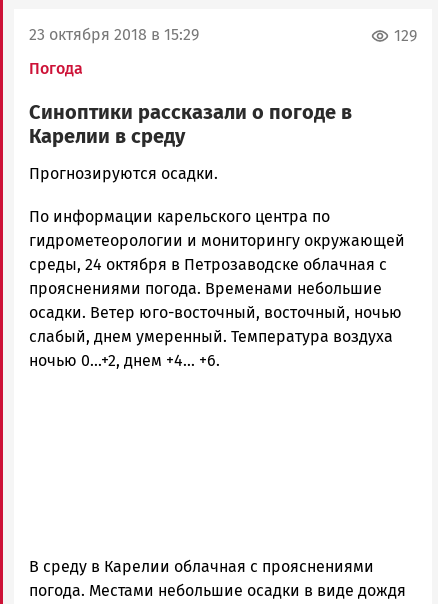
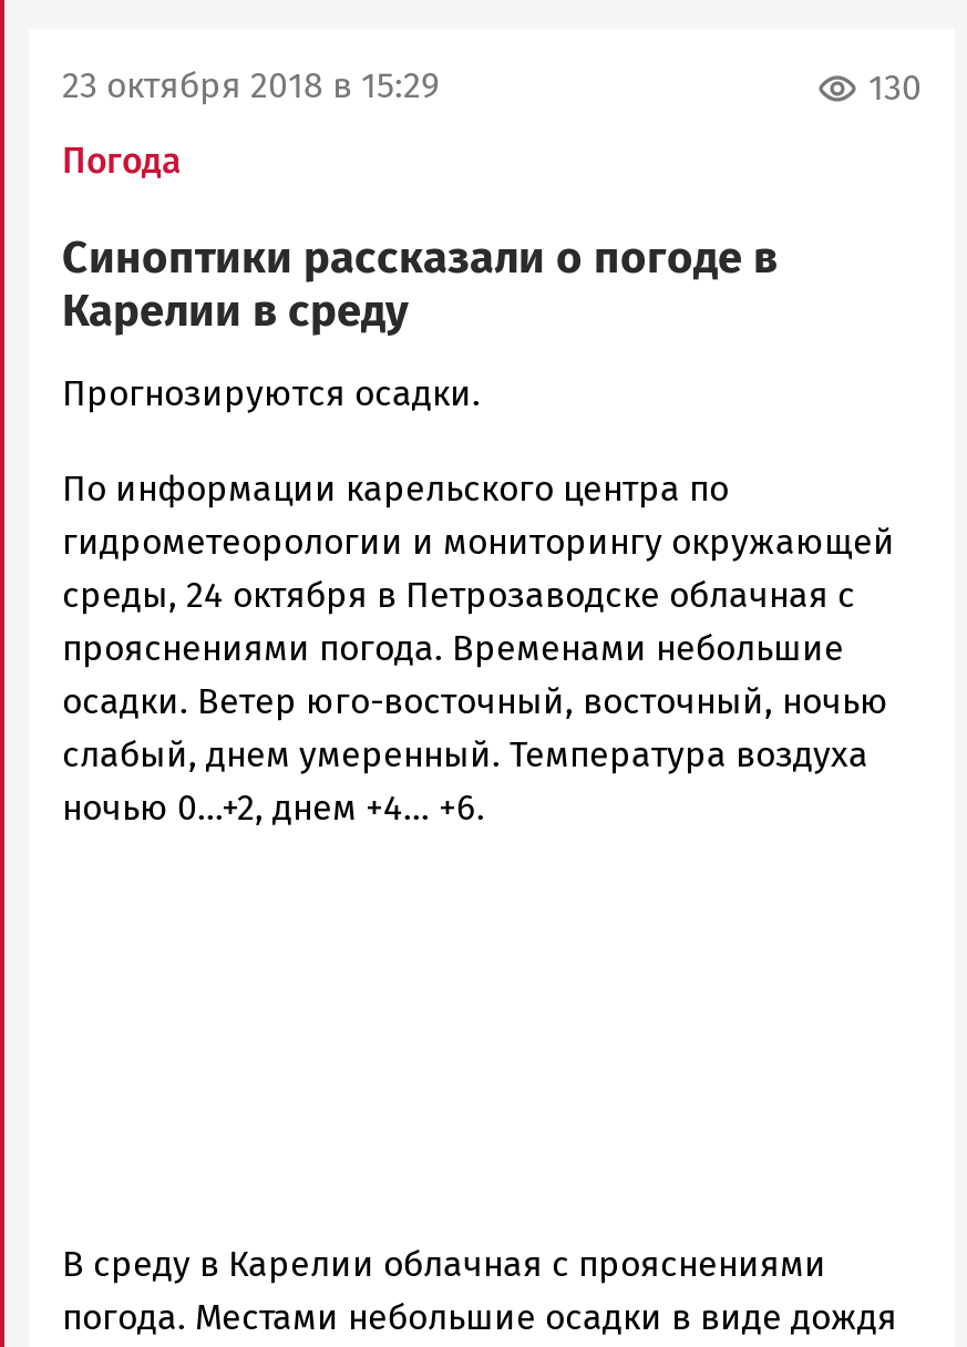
[394,26,417,45] 129 -> [868,67,922,109] 130

